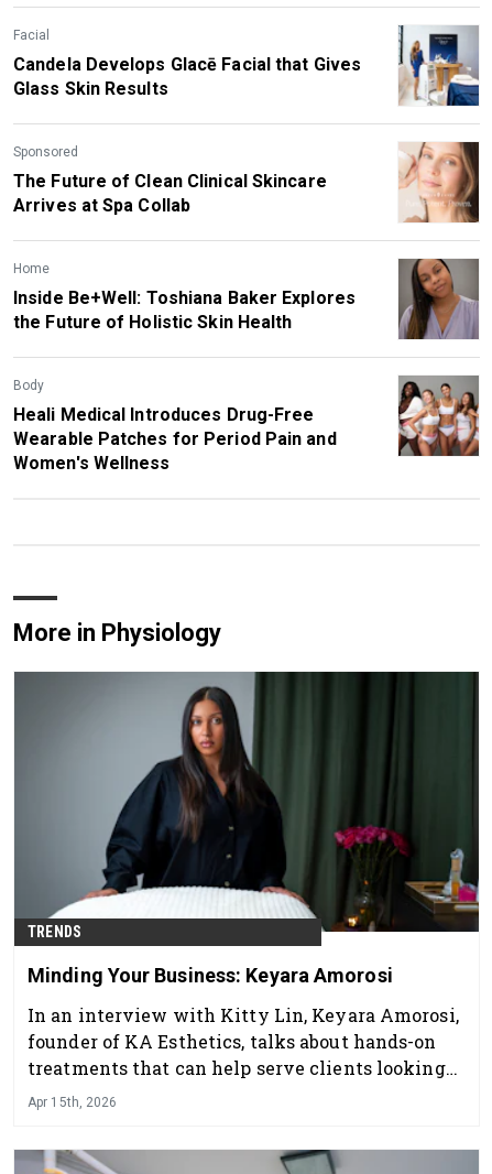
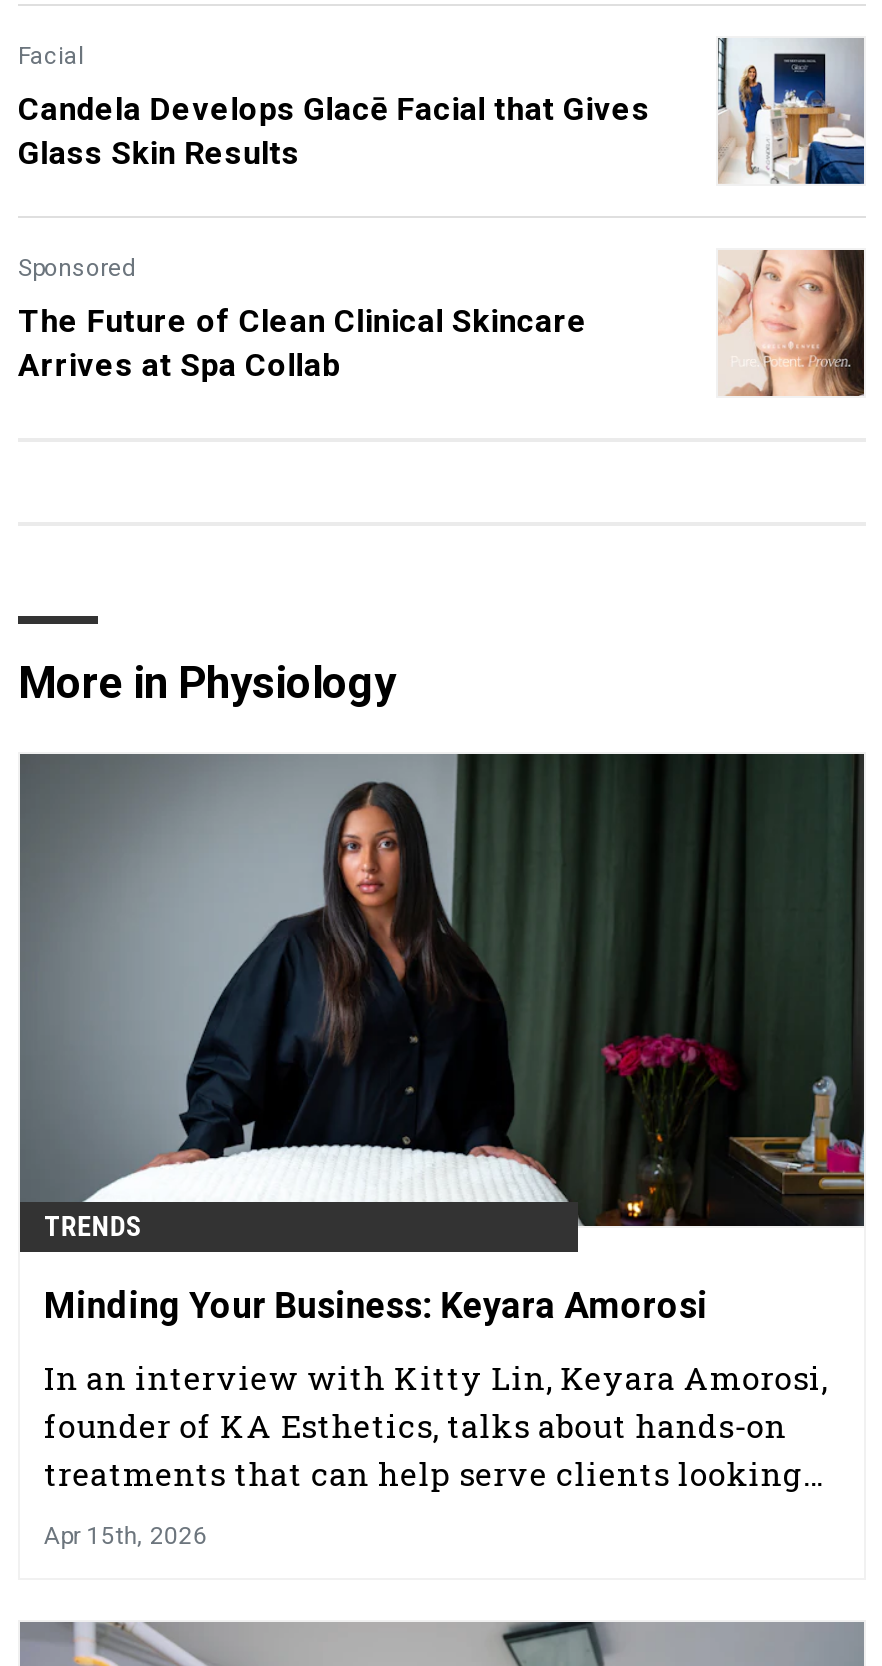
[13,258,480,473] [image] | Home | Inside Be+Well: Toshiana Baker Explores | the Future of Holistic Skin Health | Body | Heali Medical Introduces Drug-Free | Wearable Patches for Period Pain and | Women's Wellness -> none
[397,374,480,475] [image] -> none

